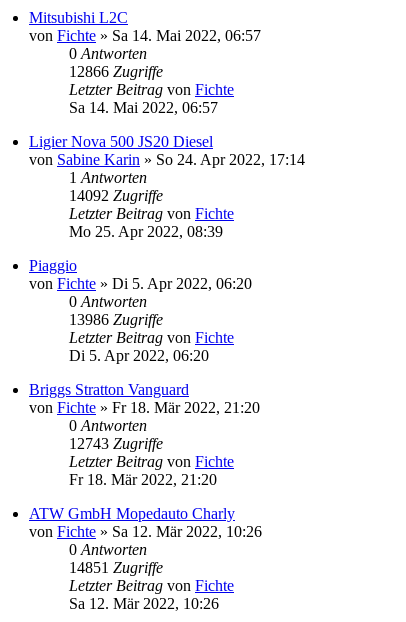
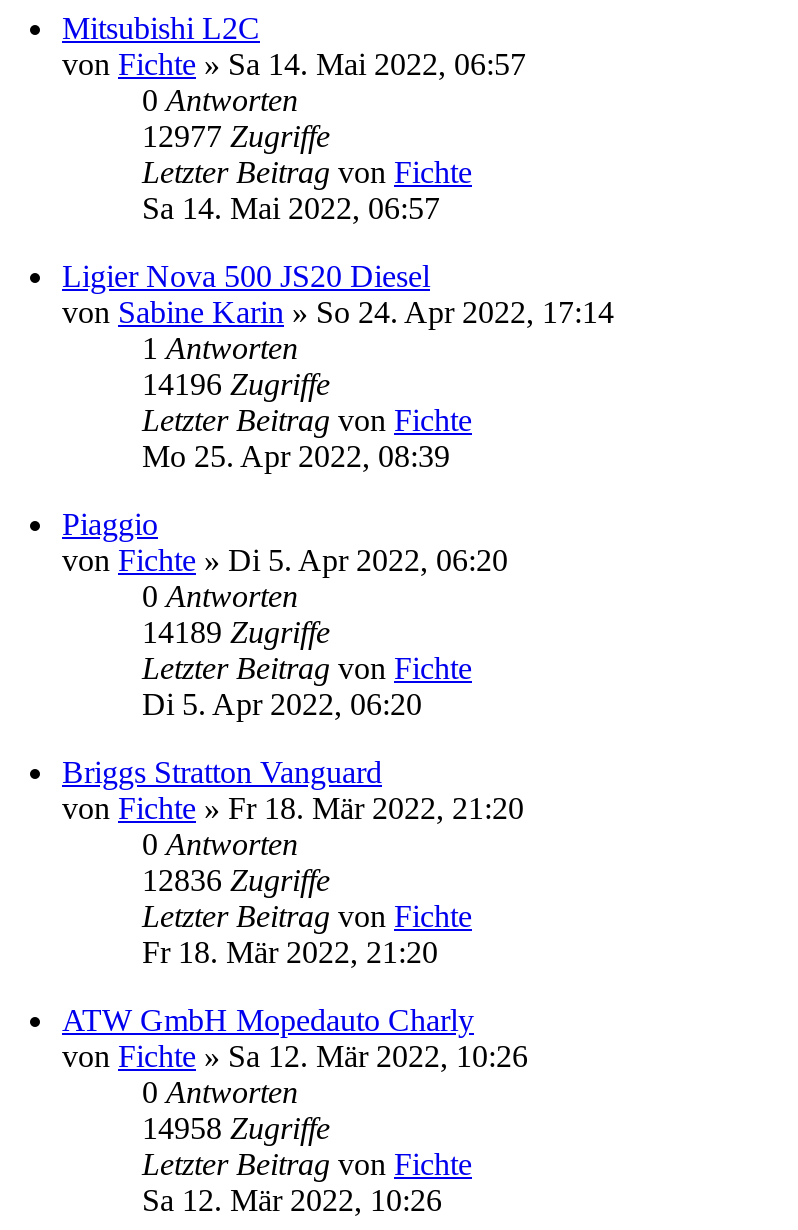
[69,63,163,80] 12866 Zugriffe -> [142,120,330,154] 12977 Zugriffe
[69,187,163,204] 14092 Zugriffe -> [142,368,330,402] 14196 Zugriffe
[69,311,163,328] 13986 Zugriffe -> [142,616,330,650] 14189 Zugriffe
[69,435,163,452] 12743 Zugriffe -> [142,864,330,898] 12836 Zugriffe
[69,559,163,576] 14851 Zugriffe -> [142,1112,330,1146] 14958 Zugriffe

